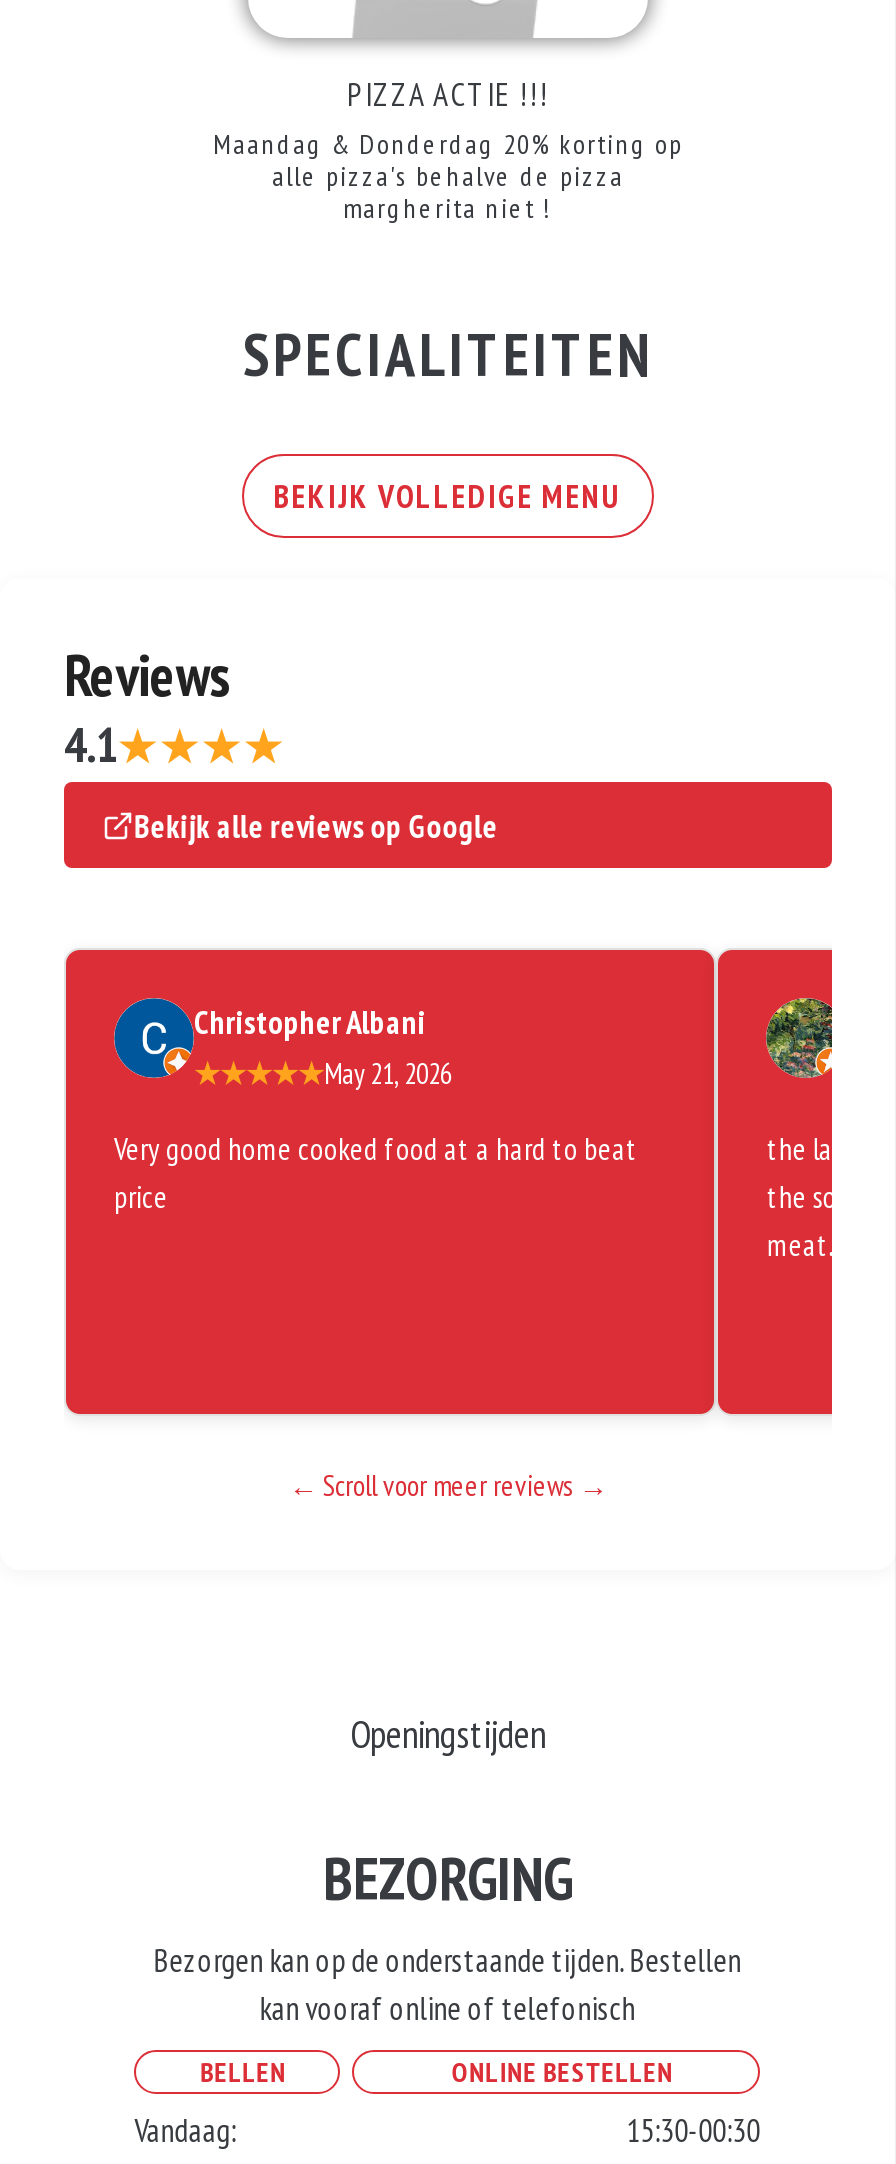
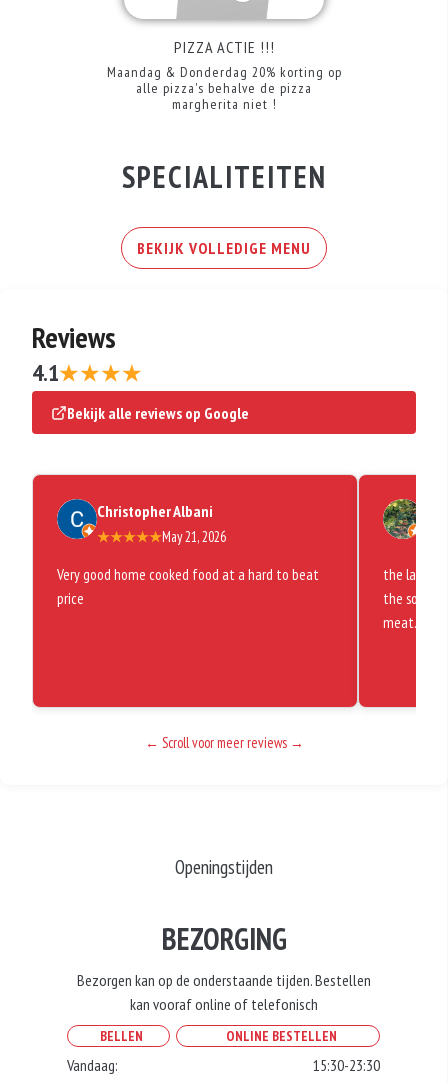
[627,2111,761,2151] 15:30-00:30 -> [313,1055,380,1075] 15:30-23:30

